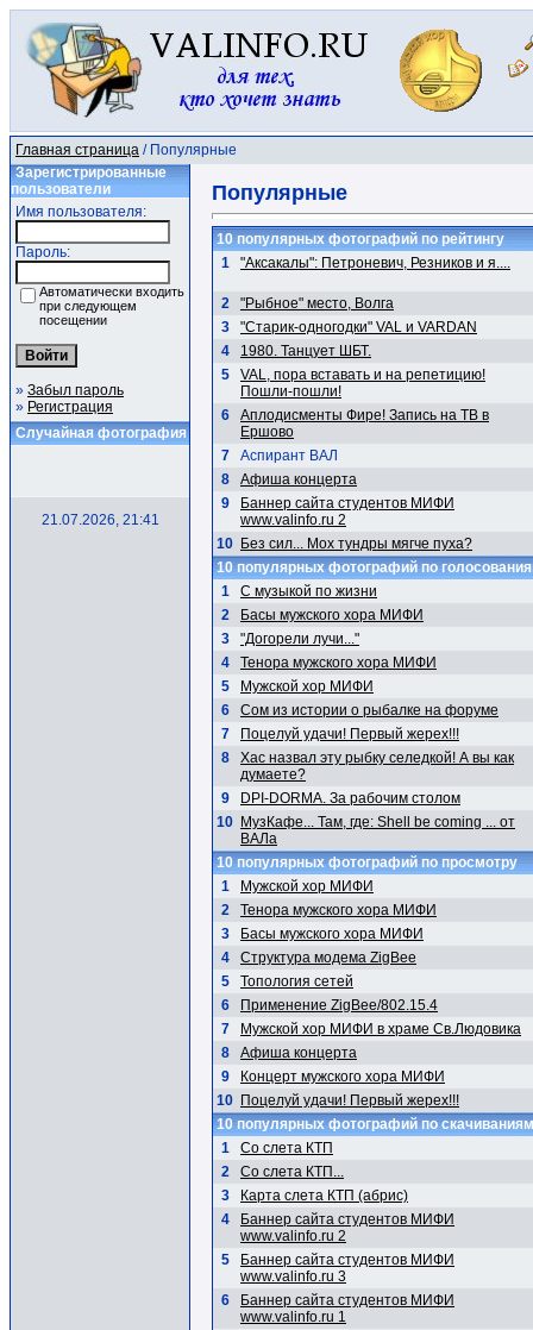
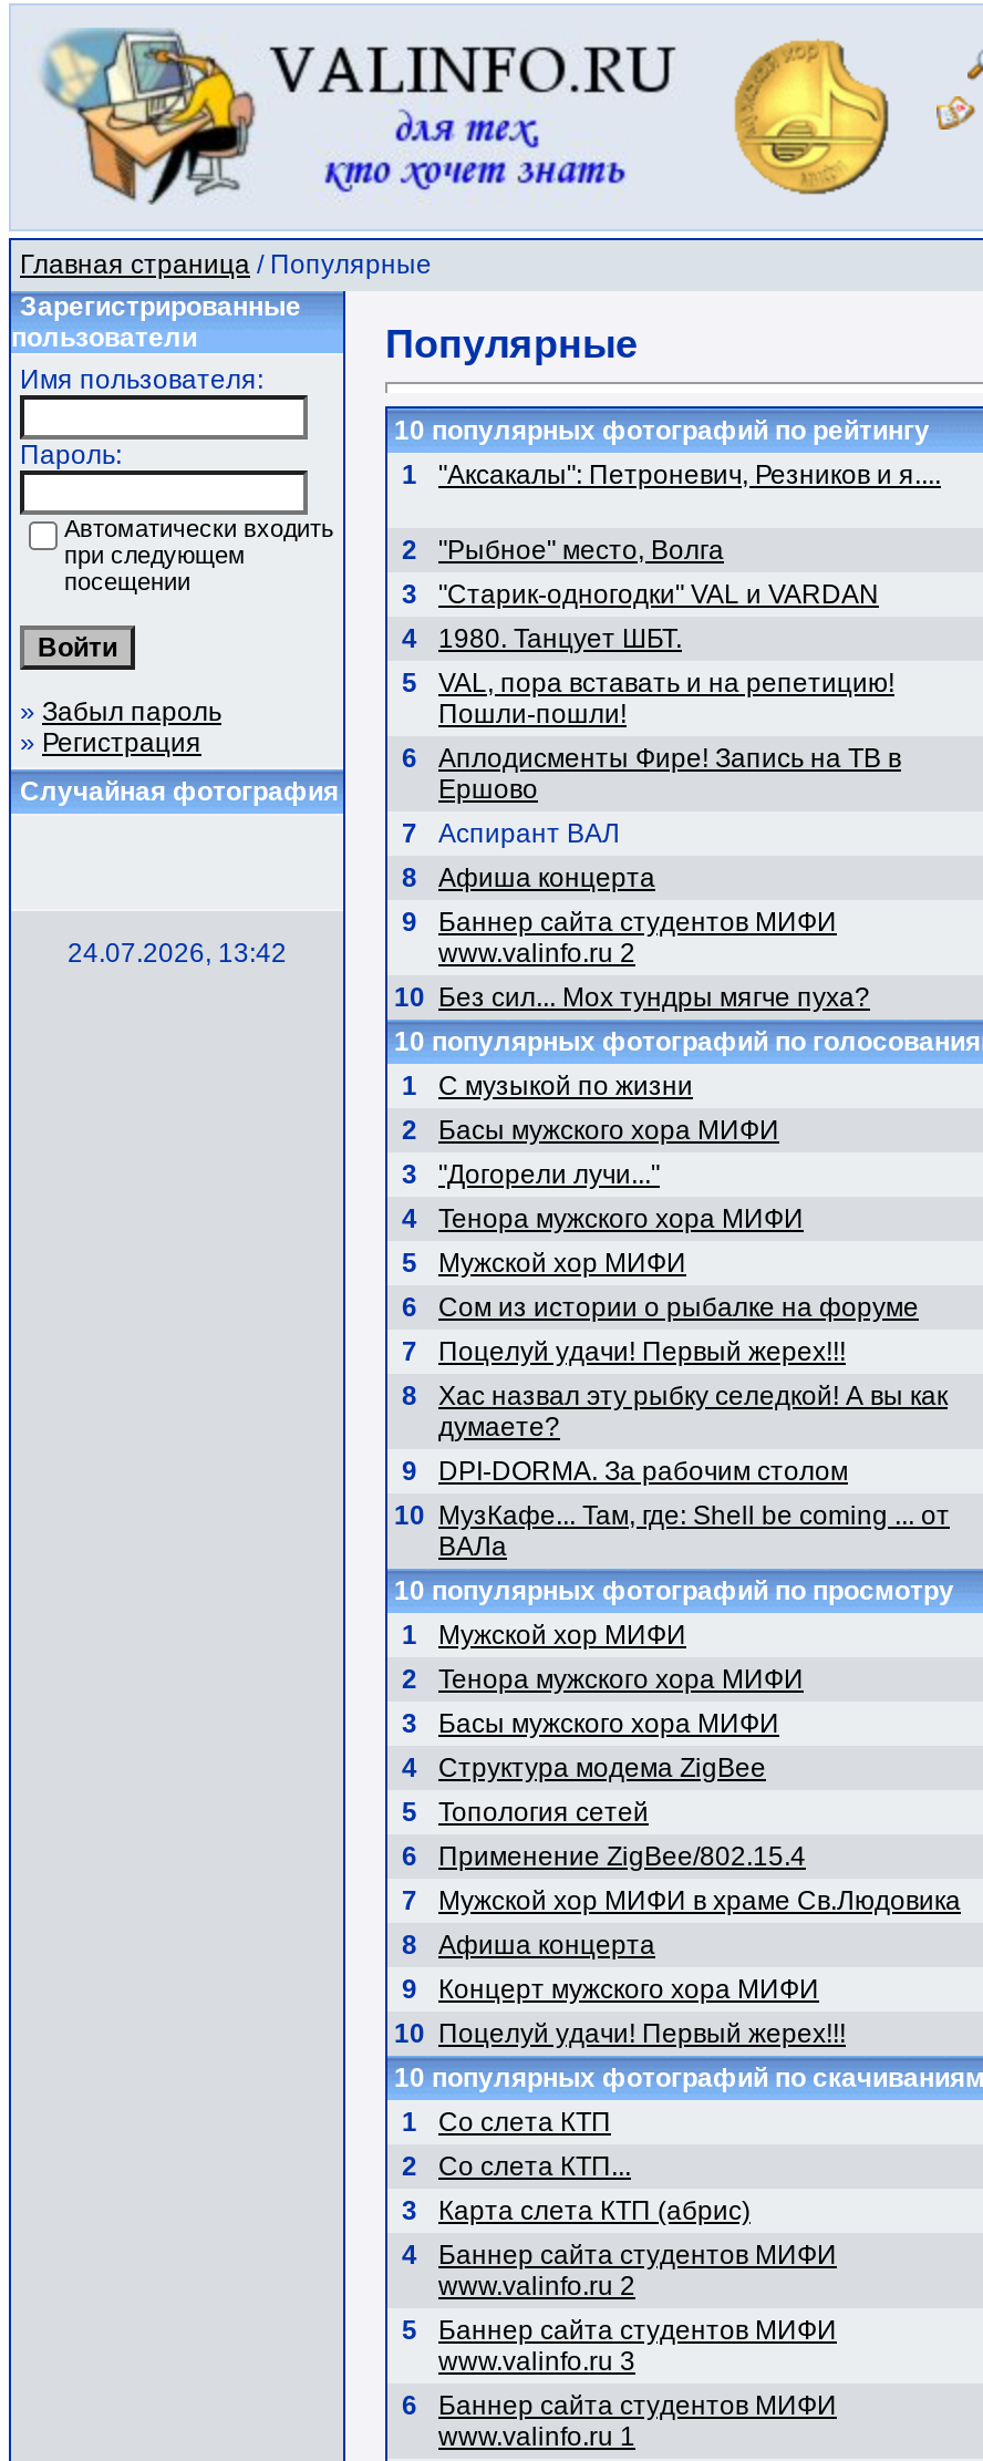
[41,512,159,528] 21.07.2026, 21:41 -> [68,938,287,969] 24.07.2026, 13:42

